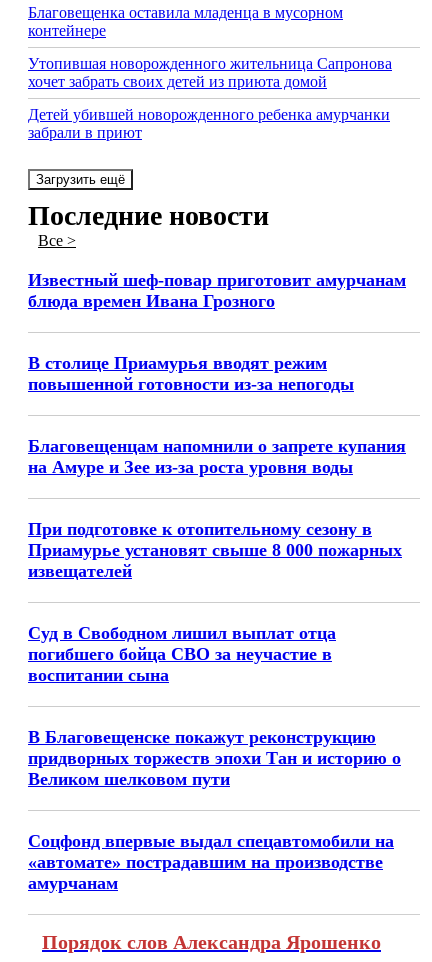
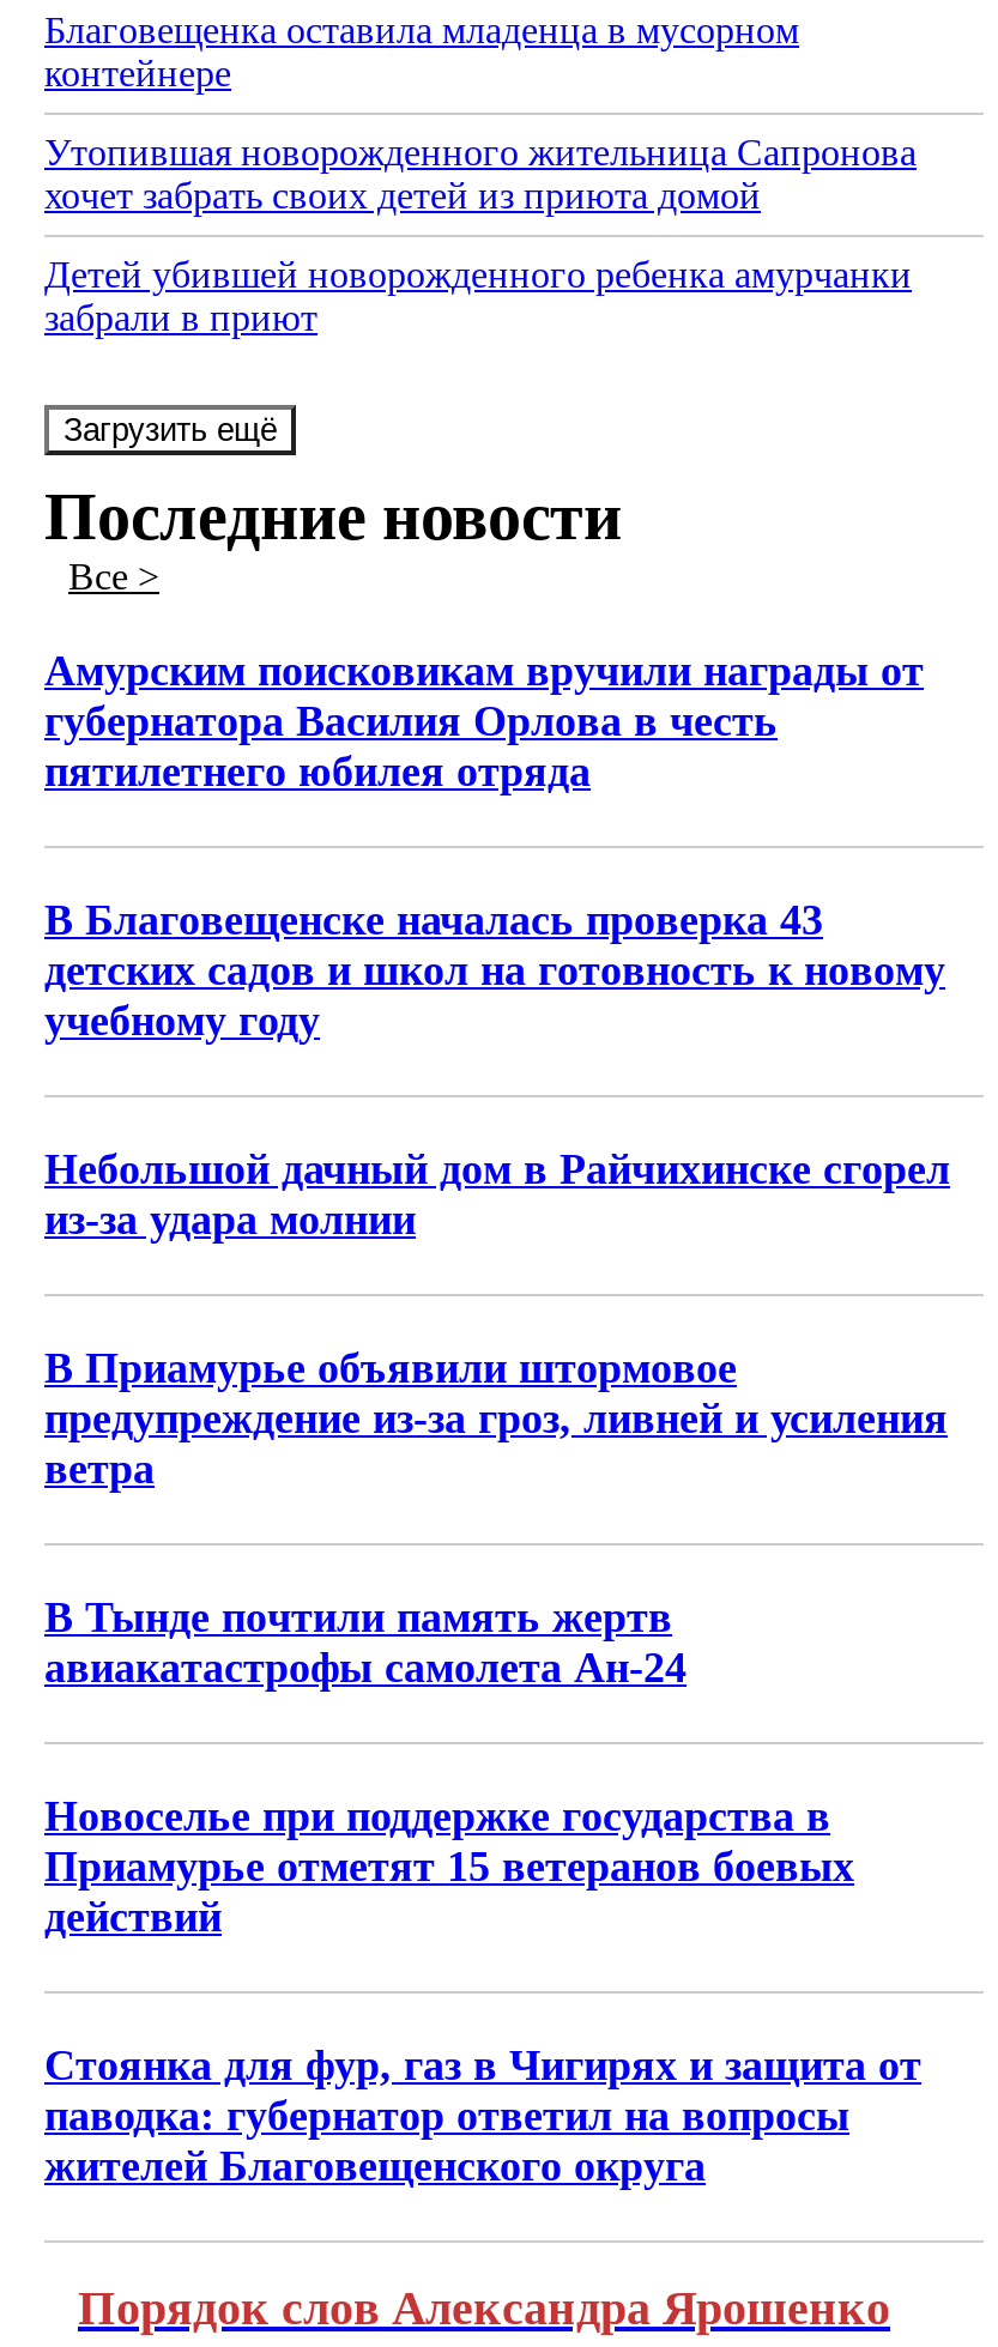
[28,270,406,311] Известный шеф-повар приготовит амурчанам | блюда времен Ивана Грозного -> [44,648,924,796] Амурским поисковикам вручили награды от | губернатора Василия Орлова в честь | пятилетнего юбилея отряда
[28,353,354,394] В столице Приамурья вводят режим | повышенной готовности из-за непогоды -> [44,897,945,1045] В Благовещенске началась проверка 43 | детских садов и школ на готовность к новому | учебному году
[28,436,406,477] Благовещенцам напомнили о запрете купания | на Амуре и Зее из-за роста уровня воды -> [44,1146,950,1244] Небольшой дачный дом в Райчихинске сгорел | из-за удара молнии
[28,519,402,581] При подготовке к отопительному сезону в | Приамурье установят свыше 8 000 пожарных | извещателей -> [44,1345,948,1494] В Приамурье объявили штормовое | предупреждение из-за гроз, ливней и усиления | ветра
[28,623,336,685] Суд в Свободном лишил выплат отца | погибшего бойца СВО за неучастие в | воспитании сына -> [44,1594,686,1692] В Тынде почтили память жертв | авиакатастрофы самолета Ан-24
[28,727,401,789] В Благовещенске покажут реконструкцию | придворных торжеств эпохи Тан и историю о | Великом шелковом пути -> [44,1793,854,1942] Новоселье при поддержке государства в | Приамурье отметят 15 ветеранов боевых | действий
[28,831,394,893] Соцфонд впервые выдал спецавтомобили на | «автомате» пострадавшим на производстве | амурчанам -> [44,2042,921,2191] Стоянка для фур, газ в Чигирях и защита от | паводка: губернатор ответил на вопросы | жителей Благовещенского округа

